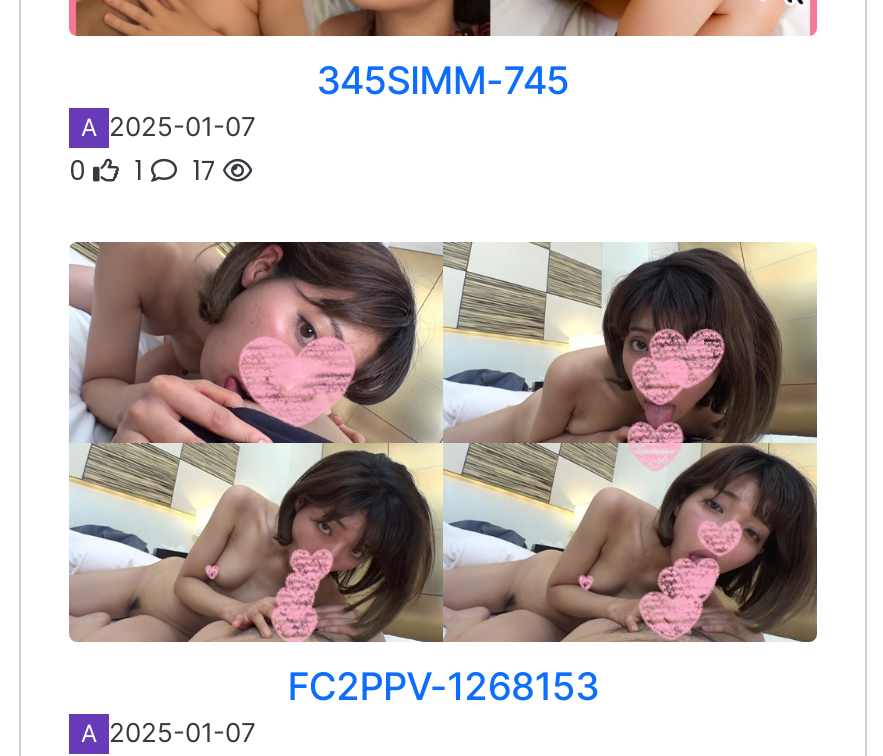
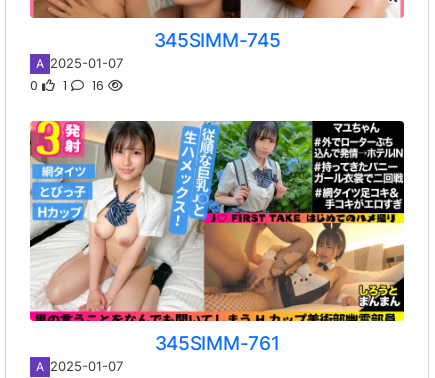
[69,153,215,191] 0 1 17 -> [30,76,104,95] 0 1 16
[69,240,819,711] [image] | FC2PPV-1268153 -> [29,120,405,355] [image] | 345SIMM-761

